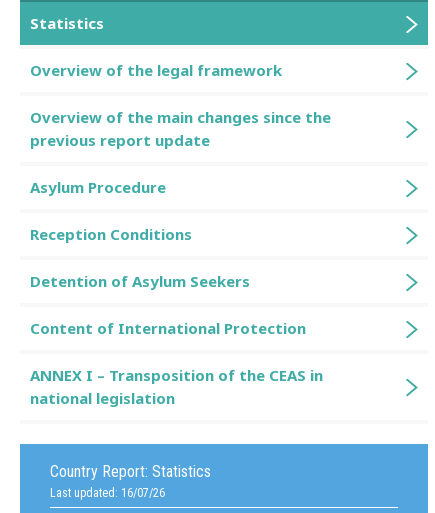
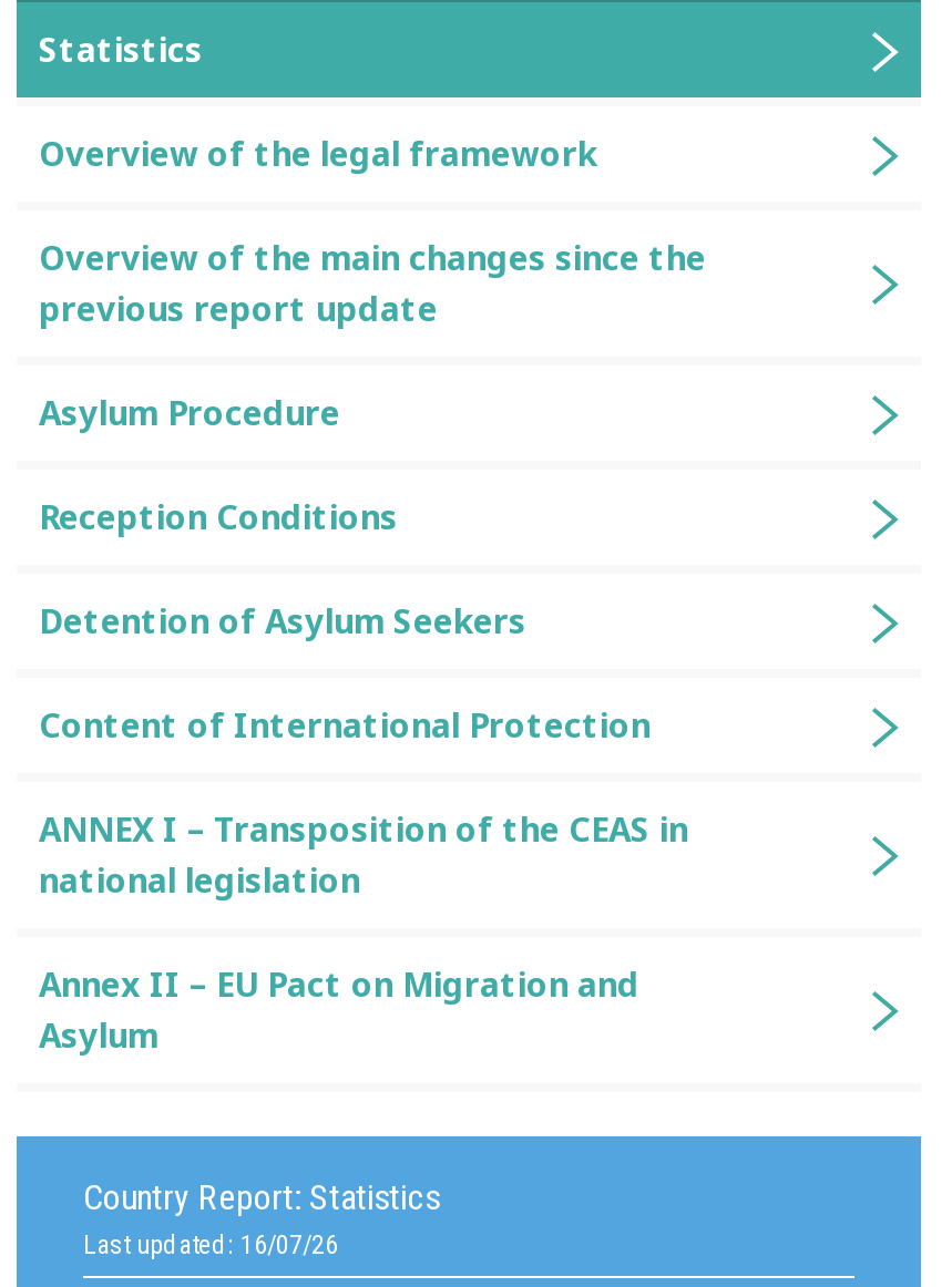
none -> [39,961,639,1057] Annex II – EU Pact on Migration and | Asylum

